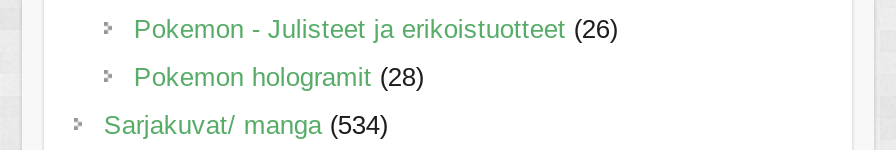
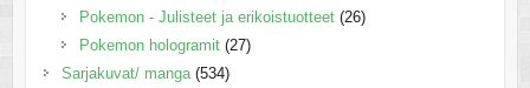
[134,61,424,91] Pokemon hologramit (28) -> [79,36,251,54] Pokemon hologramit (27)

